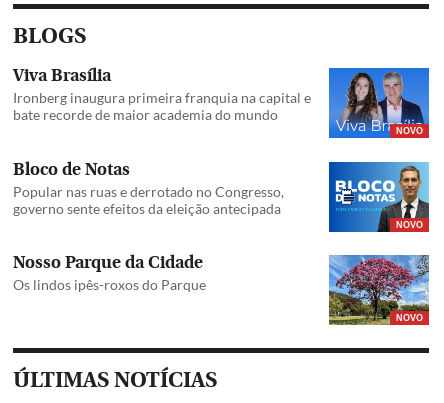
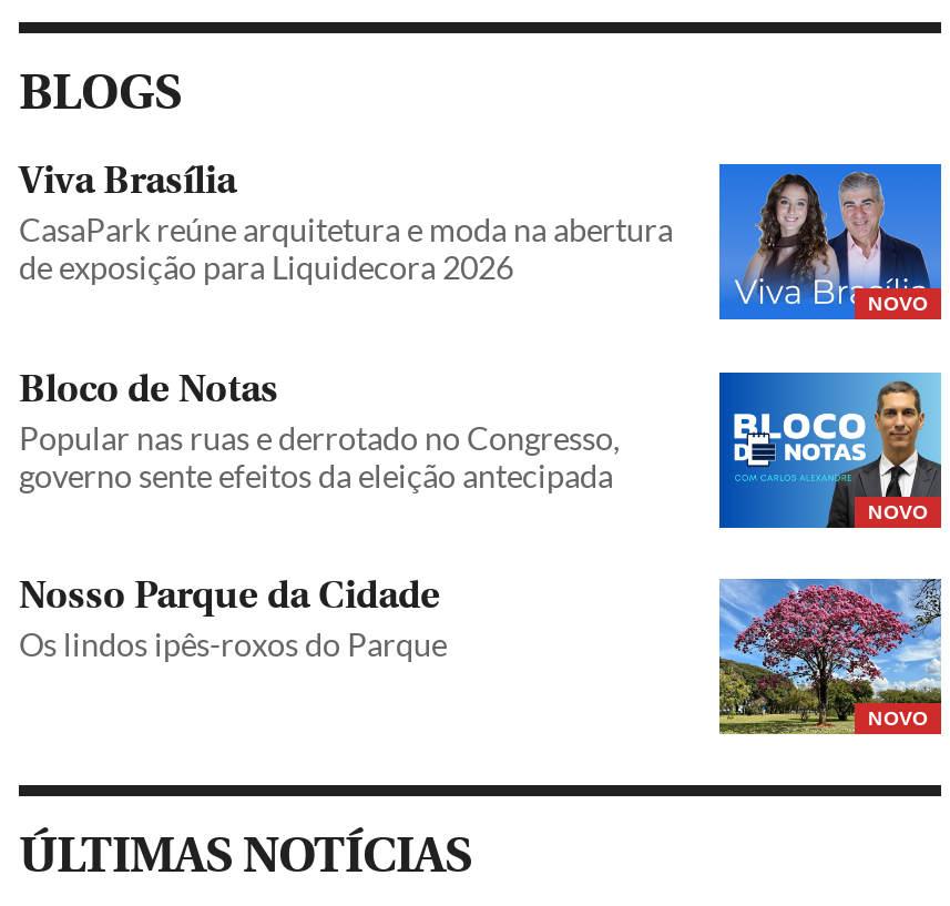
[13,89,311,123] Ironberg inaugura primeira franquia na capital e | bate recorde de maior academia do mundo -> [19,212,673,287] CasaPark reúne arquitetura e moda na abertura | de exposição para Liquidecora 2026

